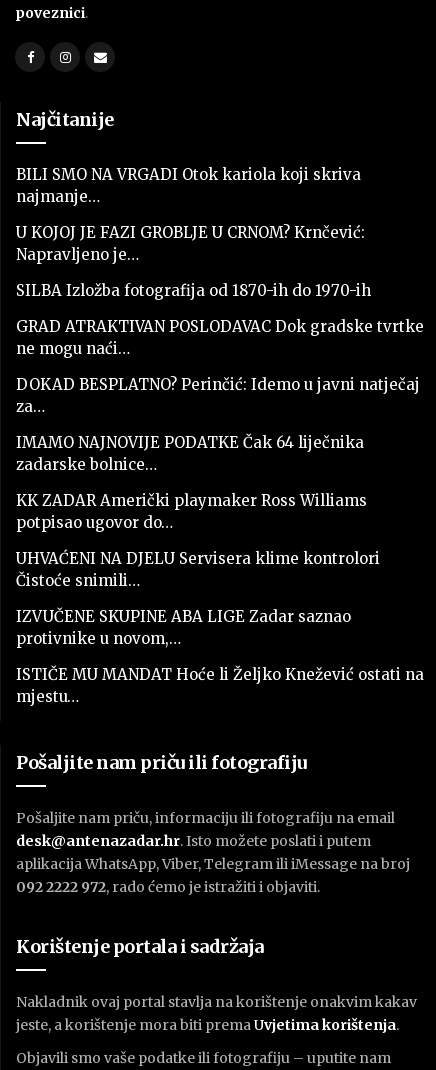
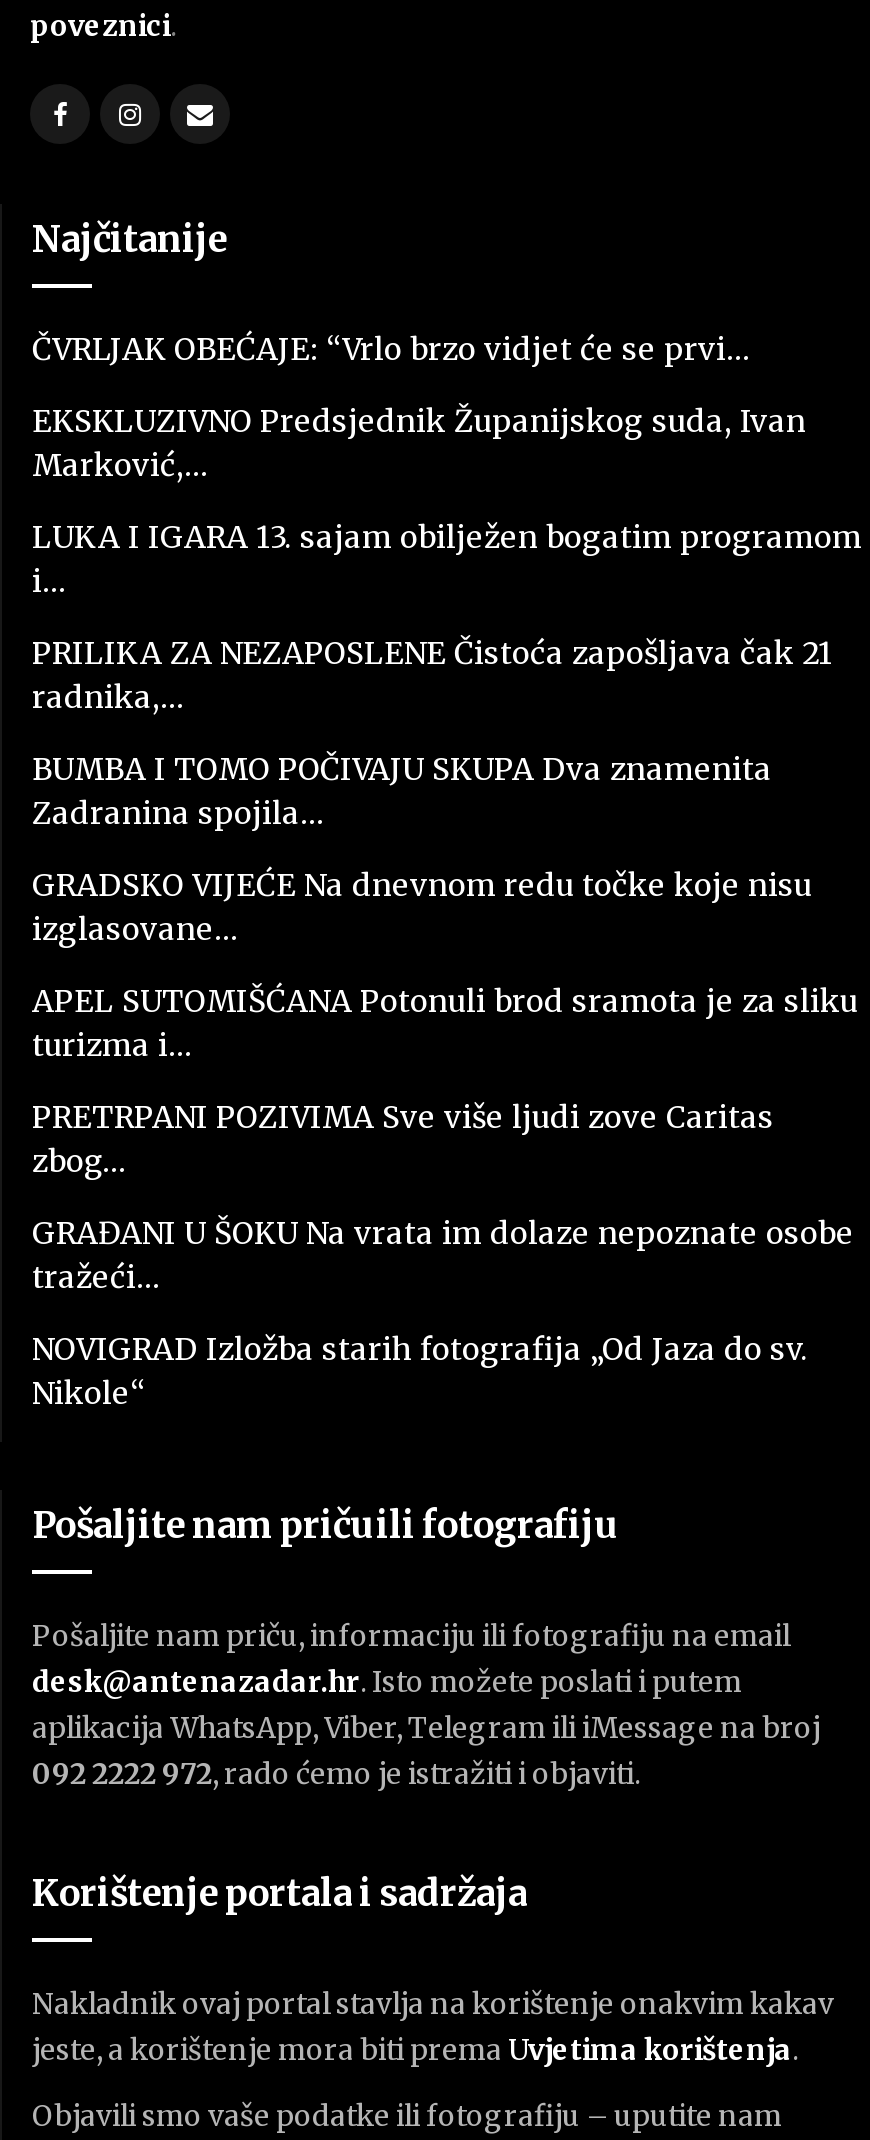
[16,165,361,206] BILI SMO NA VRGADI Otok kariola koji skriva | najmanje… -> [32,329,750,367] ČVRLJAK OBEĆAJE: “Vrlo brzo vidjet će se prvi…
[16,223,365,264] U KOJOJ JE FAZI GROBLJE U CRNOM? Krnčević: | Napravljeno je… -> [32,401,806,483] EKSKLUZIVNO Predsjednik Županijskog suda, Ivan | Marković,…
[16,281,371,300] SILBA Izložba fotografija od 1870-ih do 1970-ih -> [32,517,862,599] LUKA I IGARA 13. sajam obilježen bogatim programom | i…
[16,317,424,358] GRAD ATRAKTIVAN POSLODAVAC Dok gradske tvrtke | ne mogu naći… -> [32,633,832,715] PRILIKA ZA NEZAPOSLENE Čistoća zapošljava čak 21 | radnika,…
[16,375,420,416] DOKAD BESPLATNO? Perinčić: Idemo u javni natječaj | za… -> [32,749,772,831] BUMBA I TOMO POČIVAJU SKUPA Dva znamenita | Zadranina spojila…
[16,433,364,474] IMAMO NAJNOVIJE PODATKE Čak 64 liječnika | zadarske bolnice… -> [32,865,812,947] GRADSKO VIJEĆE Na dnevnom redu točke koje nisu | izglasovane…
[16,491,367,532] KK ZADAR Američki playmaker Ross Williams | potpisao ugovor do… -> [32,981,858,1063] APEL SUTOMIŠĆANA Potonuli brod sramota je za sliku | turizma i…
[16,549,380,590] UHVAĆENI NA DJELU Servisera klime kontrolori | Čistoće snimili… -> [32,1097,774,1179] PRETRPANI POZIVIMA Sve više ljudi zove Caritas | zbog…
[16,607,351,648] IZVUČENE SKUPINE ABA LIGE Zadar saznao | protivnike u novom,… -> [32,1213,854,1295] GRAĐANI U ŠOKU Na vrata im dolaze nepoznate osobe | tražeći…
[16,665,424,706] ISTIČE MU MANDAT Hoće li Željko Knežević ostati na | mjestu… -> [32,1329,808,1411] NOVIGRAD Izložba starih fotografija „Od Jaza do sv. | Nikole“

